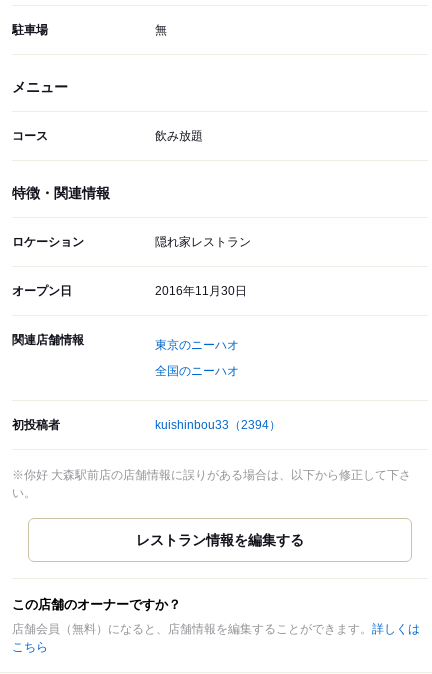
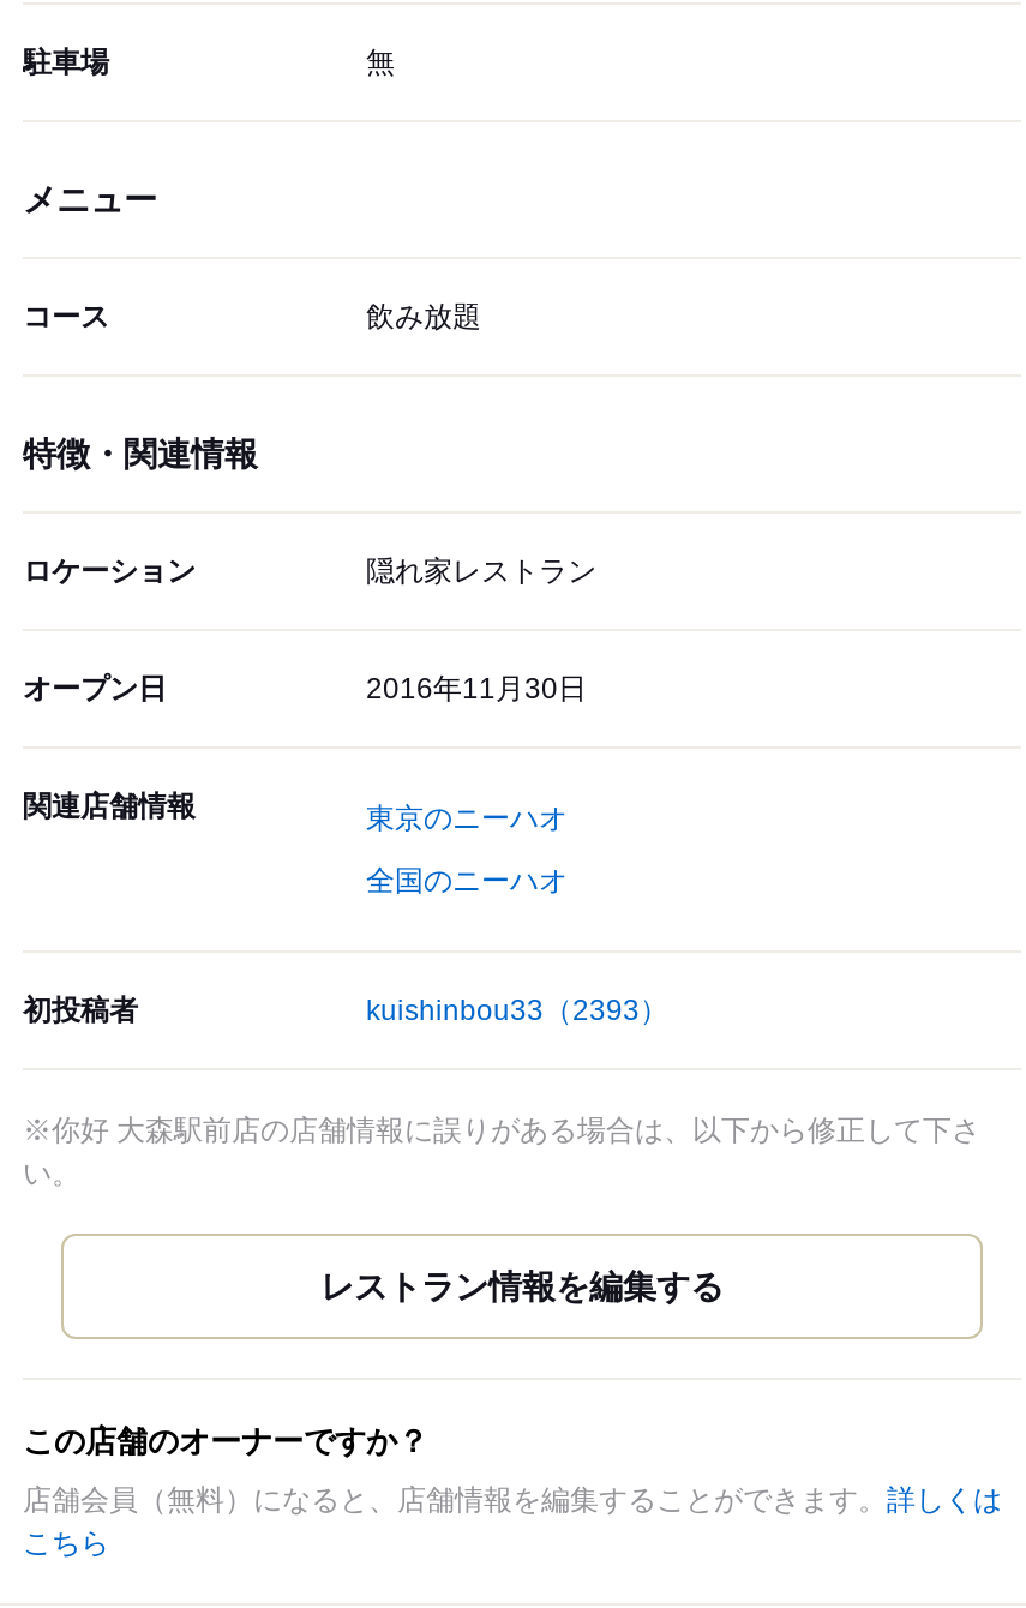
[155,418,281,432] kuishinbou33（2394） -> [366,994,668,1028] kuishinbou33（2393）

